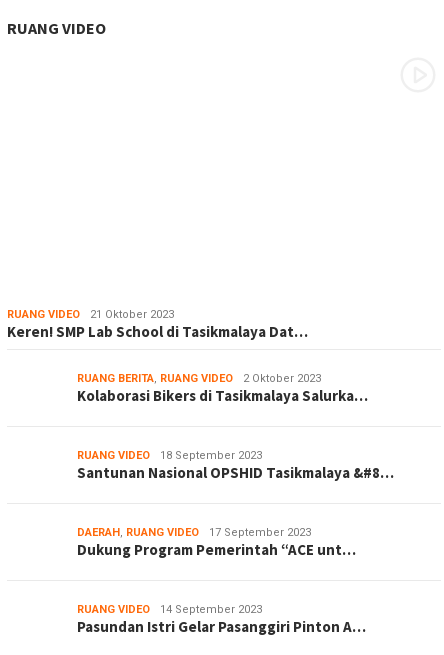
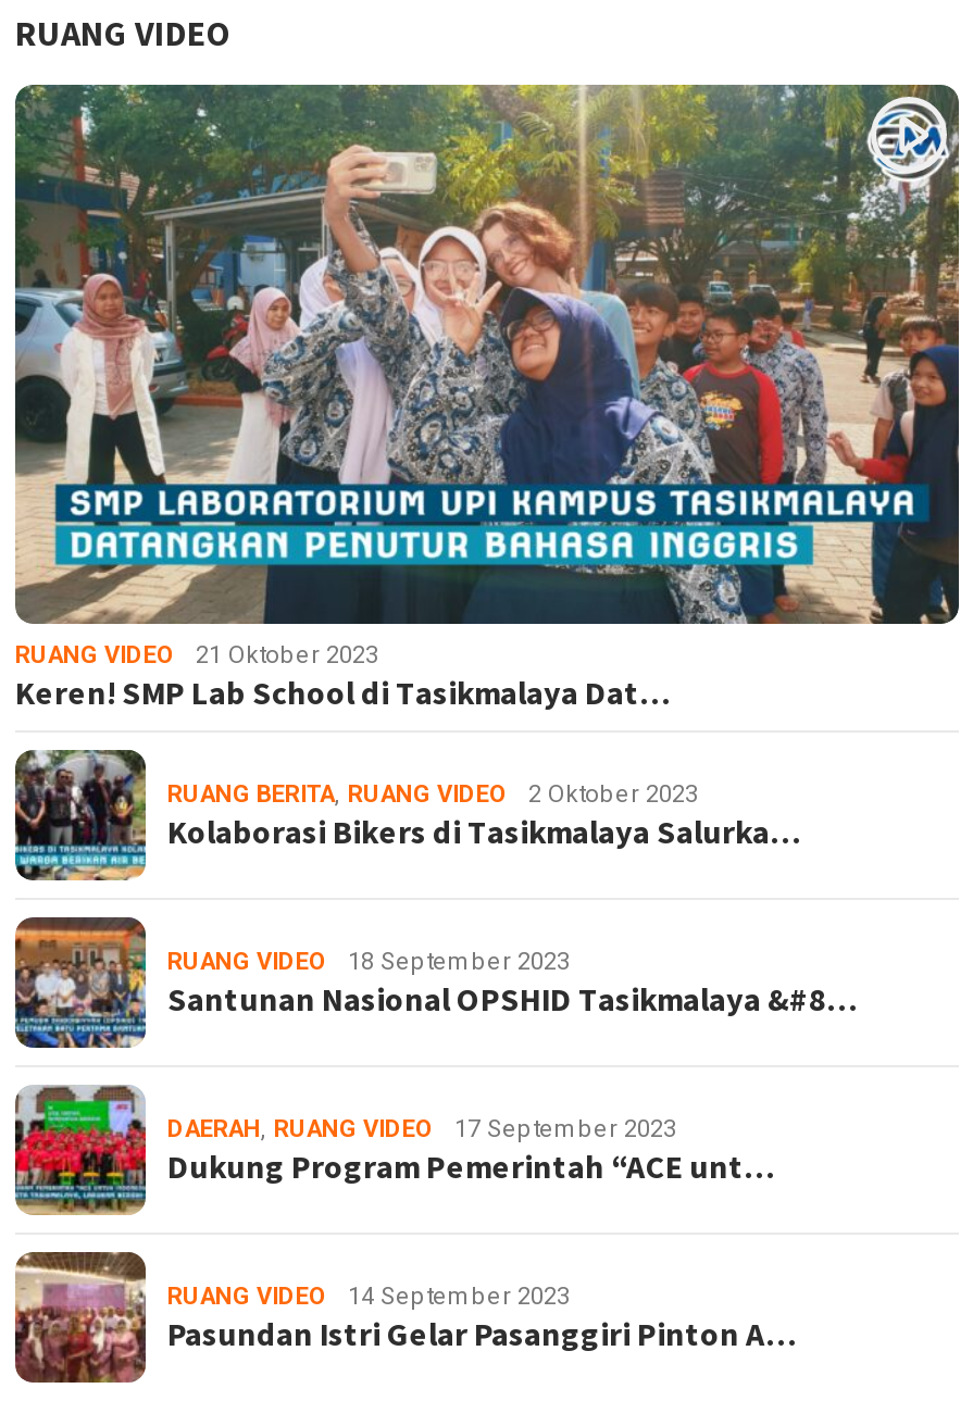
none -> [13,83,961,626] [image]
none -> [13,748,148,883] [image]
none -> [13,915,148,1050] [image]
none -> [13,1083,148,1217] [image]
none -> [13,1248,148,1385] [image]

